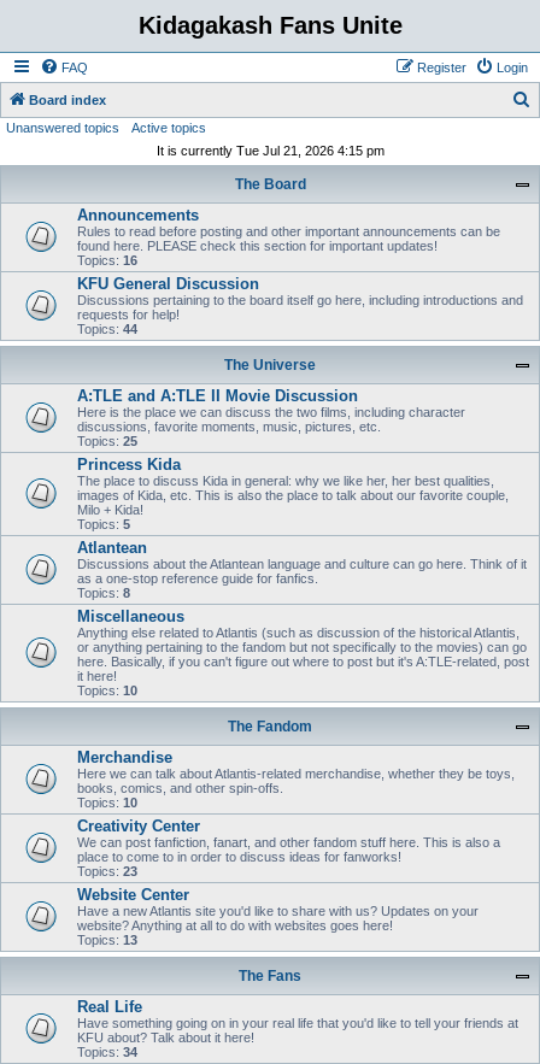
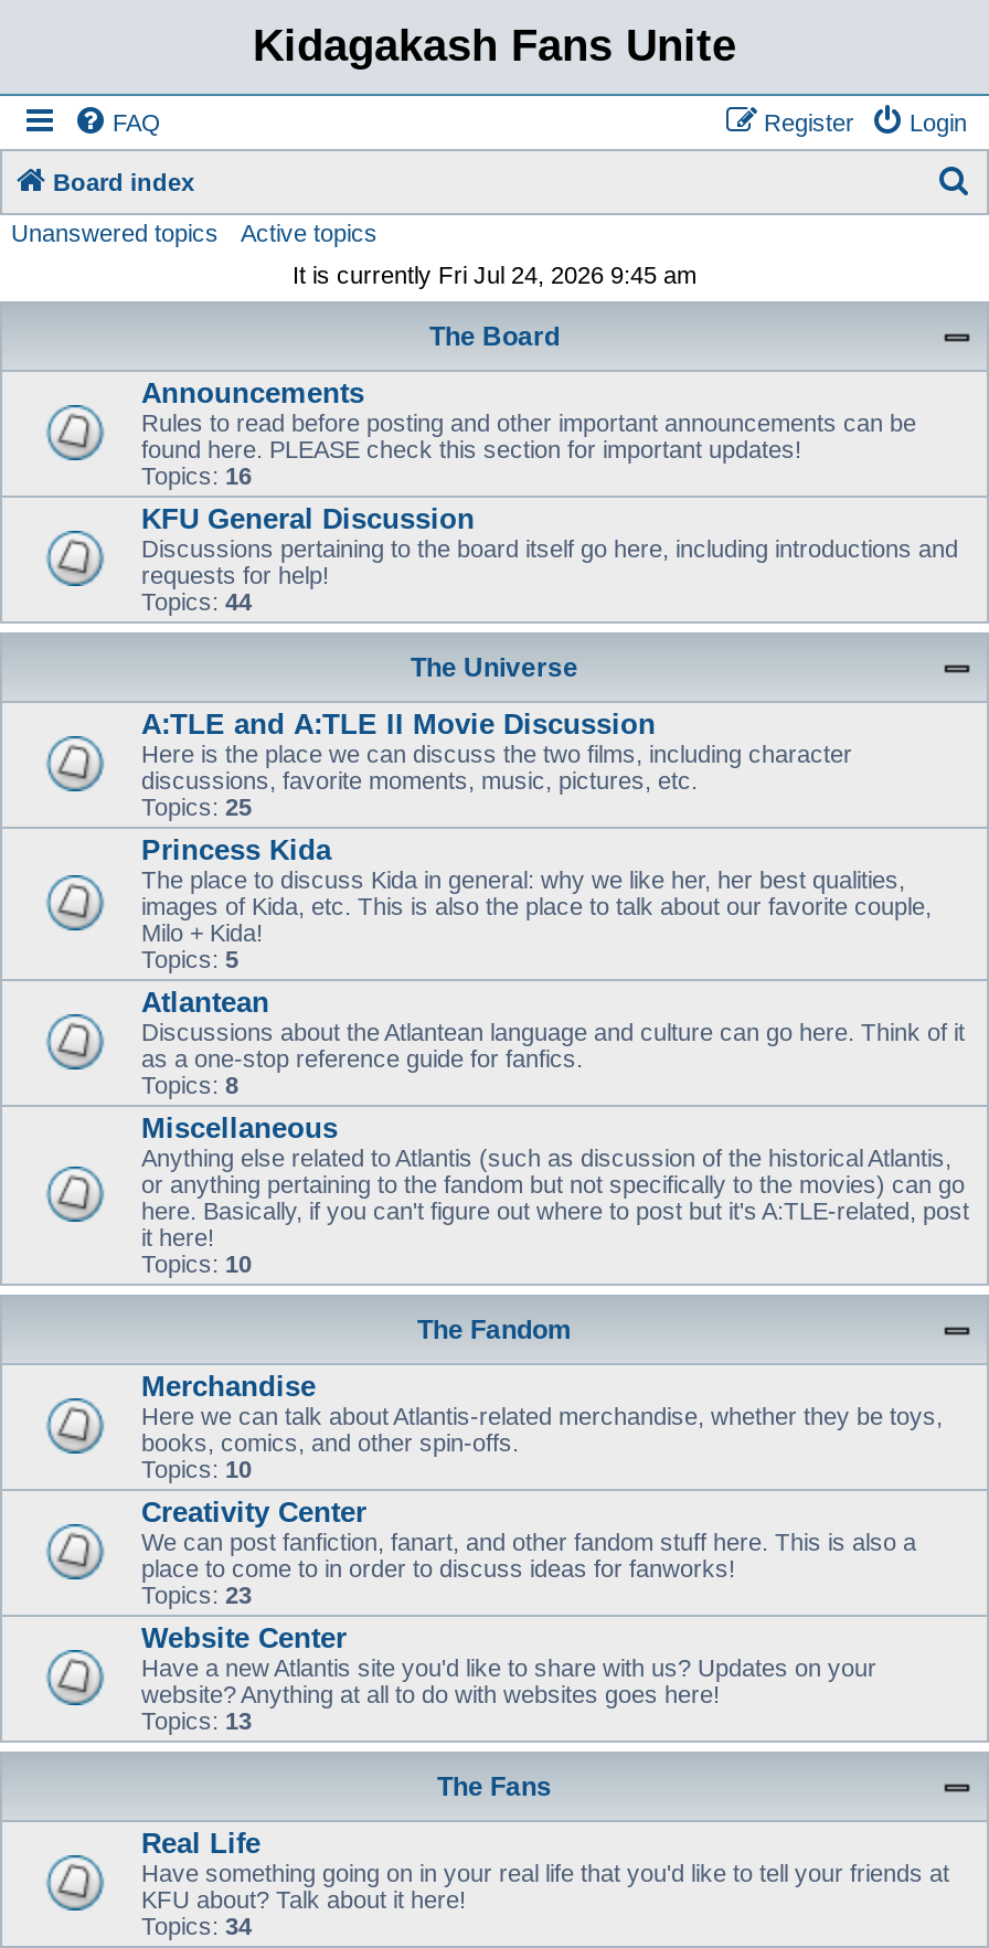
[156,143,384,158] It is currently Tue Jul 21, 2026 4:15 pm -> [293,262,696,288] It is currently Fri Jul 24, 2026 9:45 am

